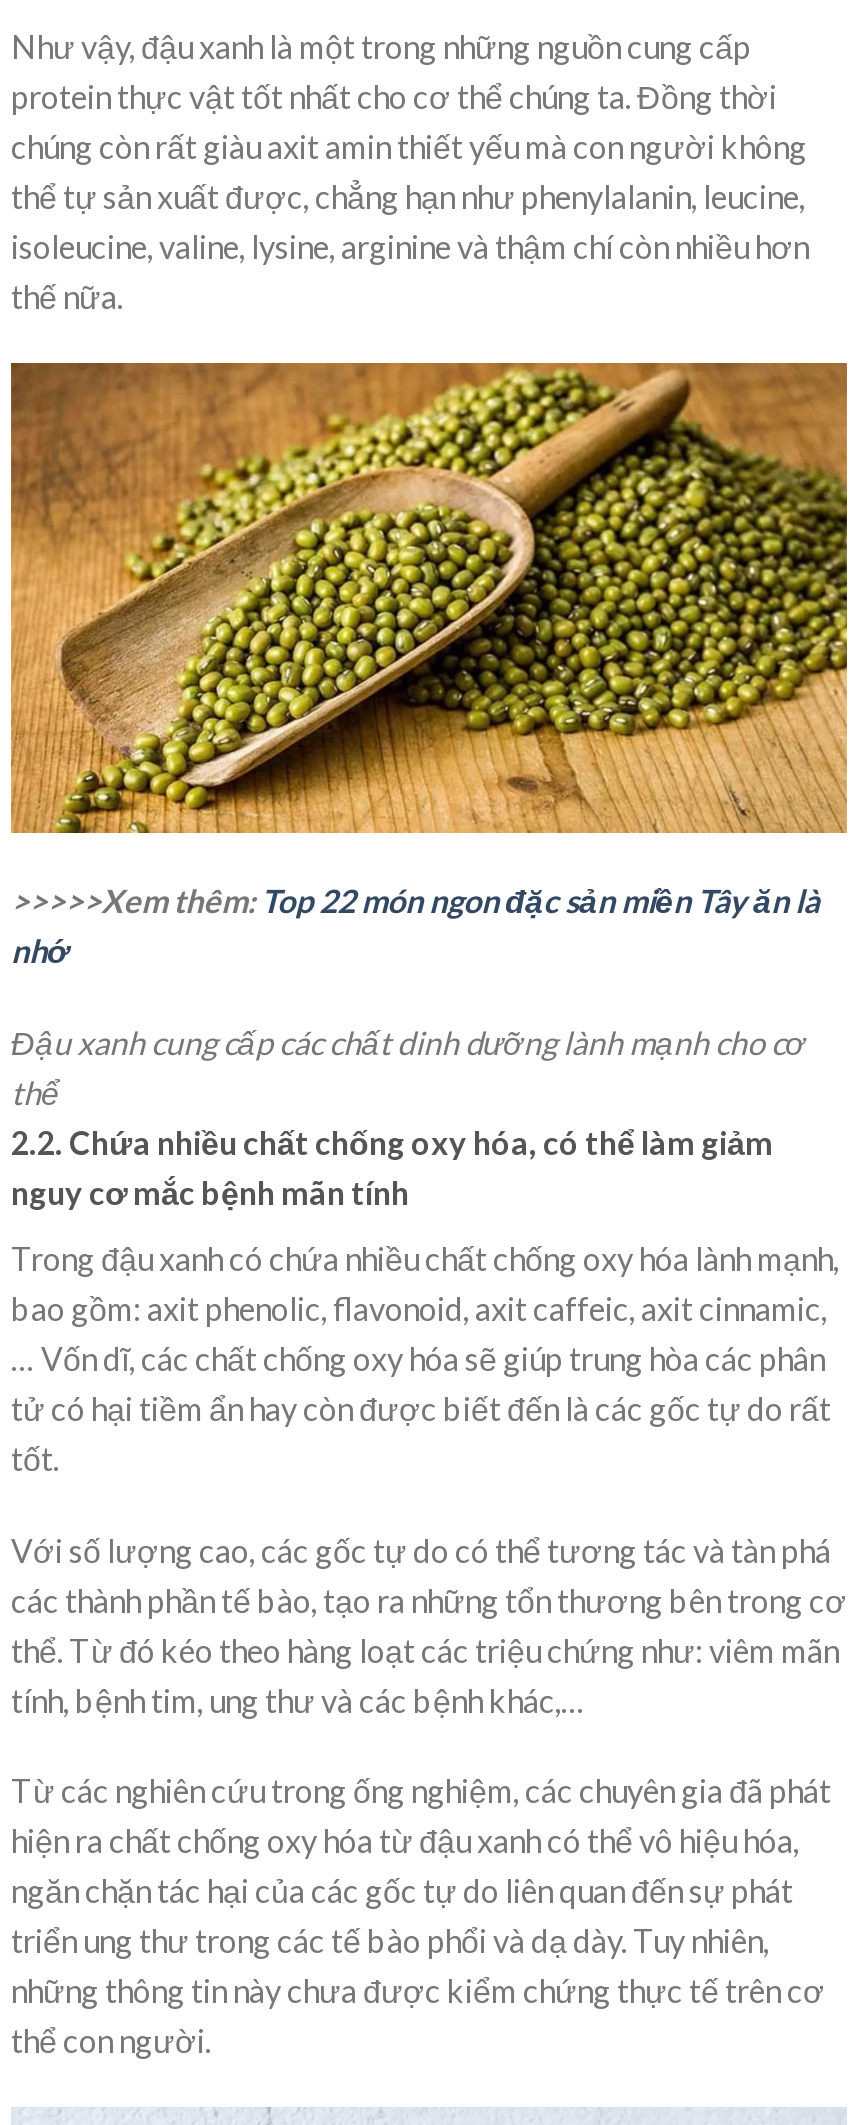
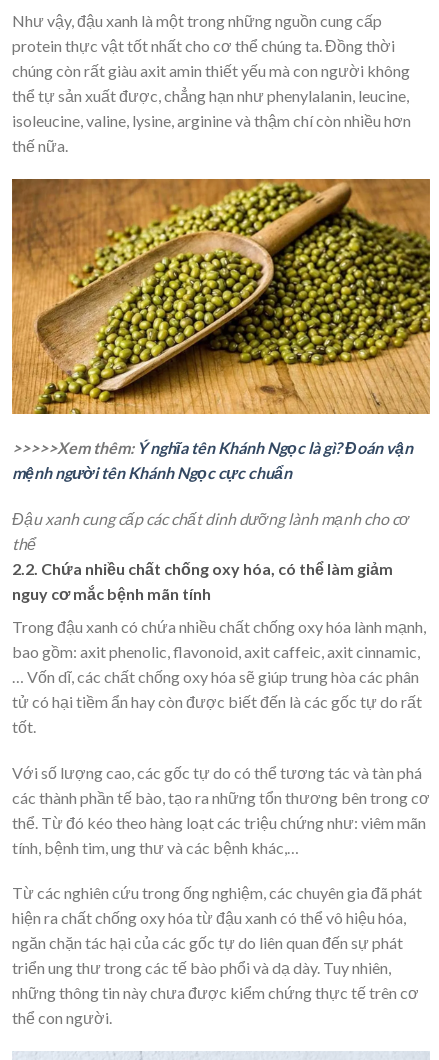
[11,881,819,969] >>>>>Xem thêm: Top 22 món ngon đặc sản miền Tây ăn là | nhớ -> [12,438,413,482] >>>>>Xem thêm: Ý nghĩa tên Khánh Ngọc là gì? Đoán vận | mệnh người tên Khánh Ngọc cực chuẩn

